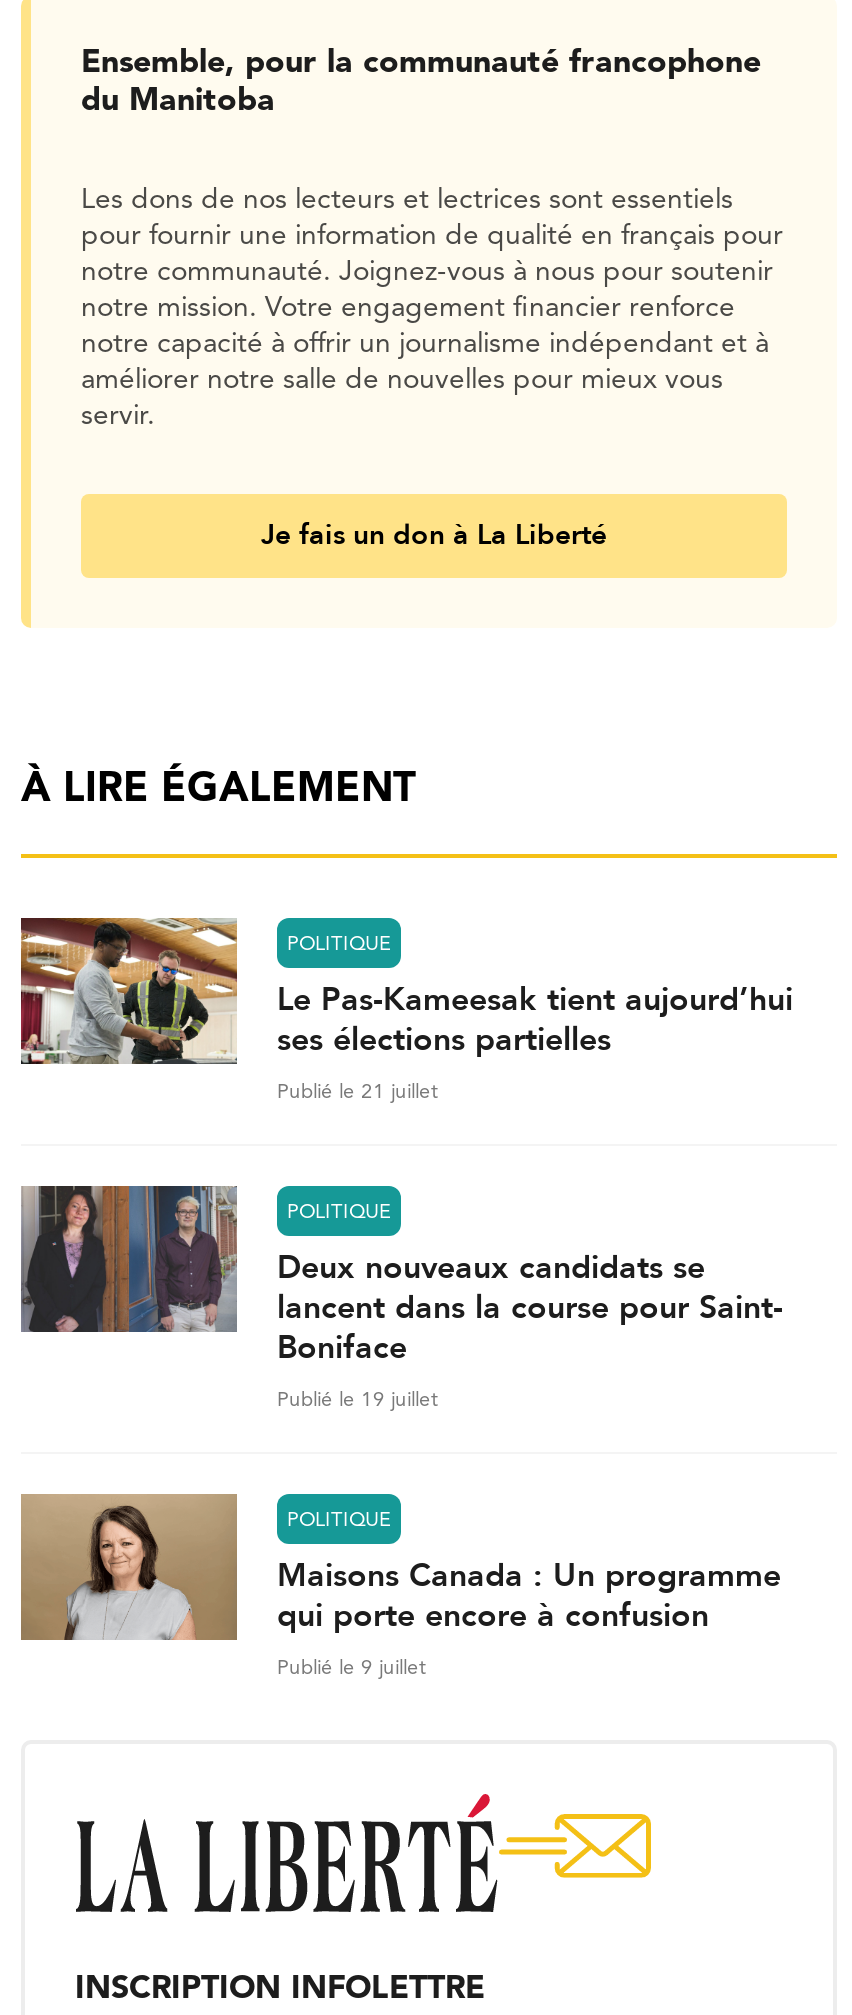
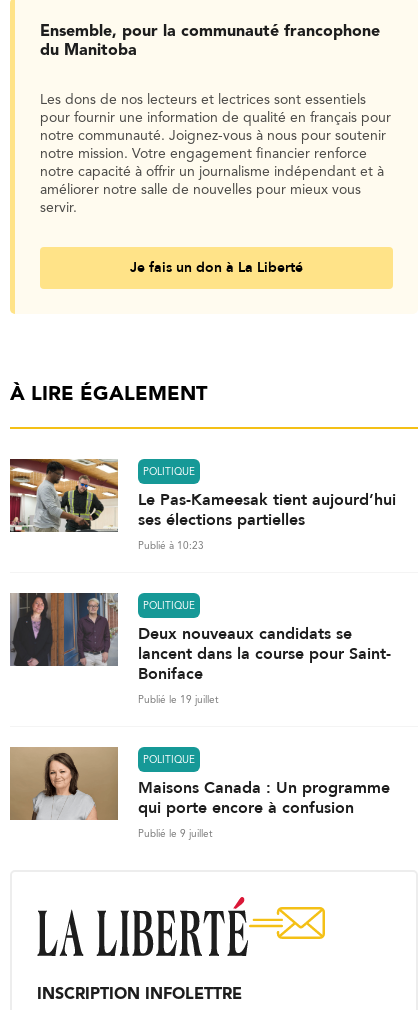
[277,1081,439,1101] Publié le 21 juillet -> [138,541,204,551] Publié à 10:23

